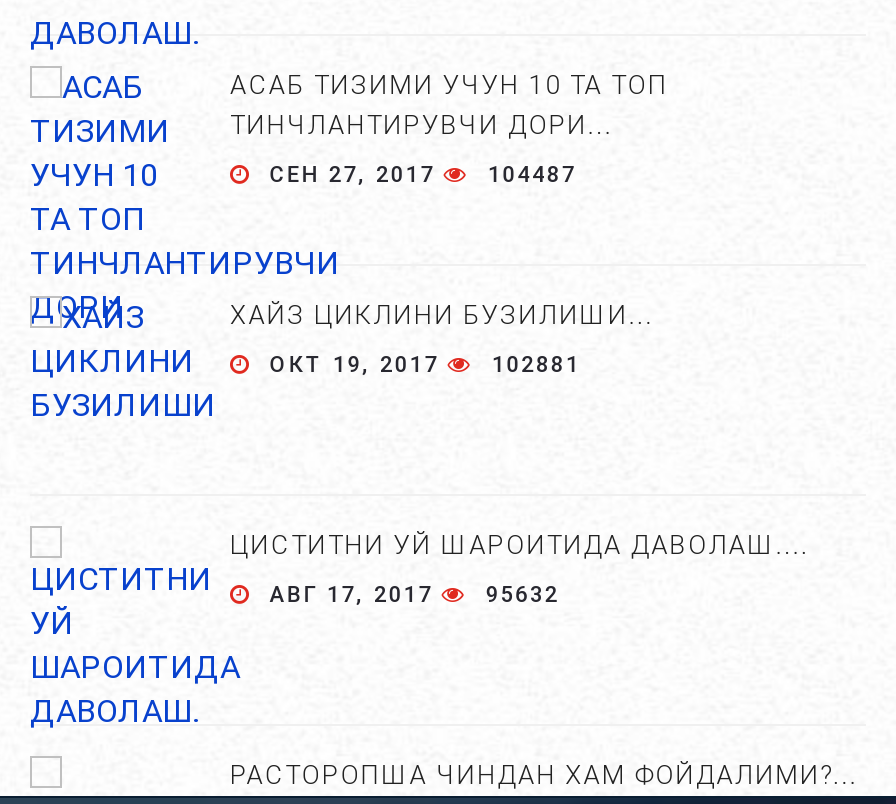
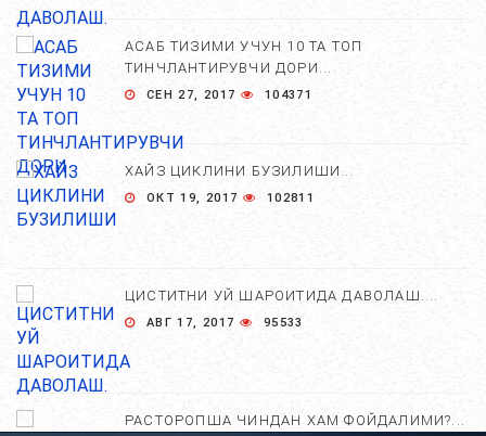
[261,162,576,188] СЕН 27, 2017 104487 -> [141,88,313,102] СЕН 27, 2017 104371
[261,352,580,378] ОКТ 19, 2017 102881 -> [141,191,315,205] ОКТ 19, 2017 102811
[261,582,560,608] АВГ 17, 2017 95632 -> [141,316,304,330] АВГ 17, 2017 95533

